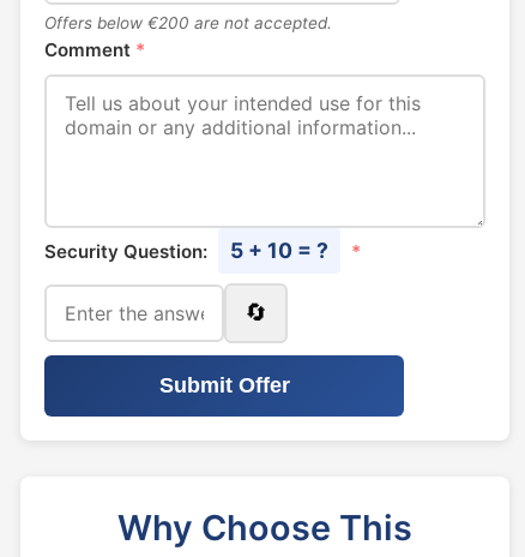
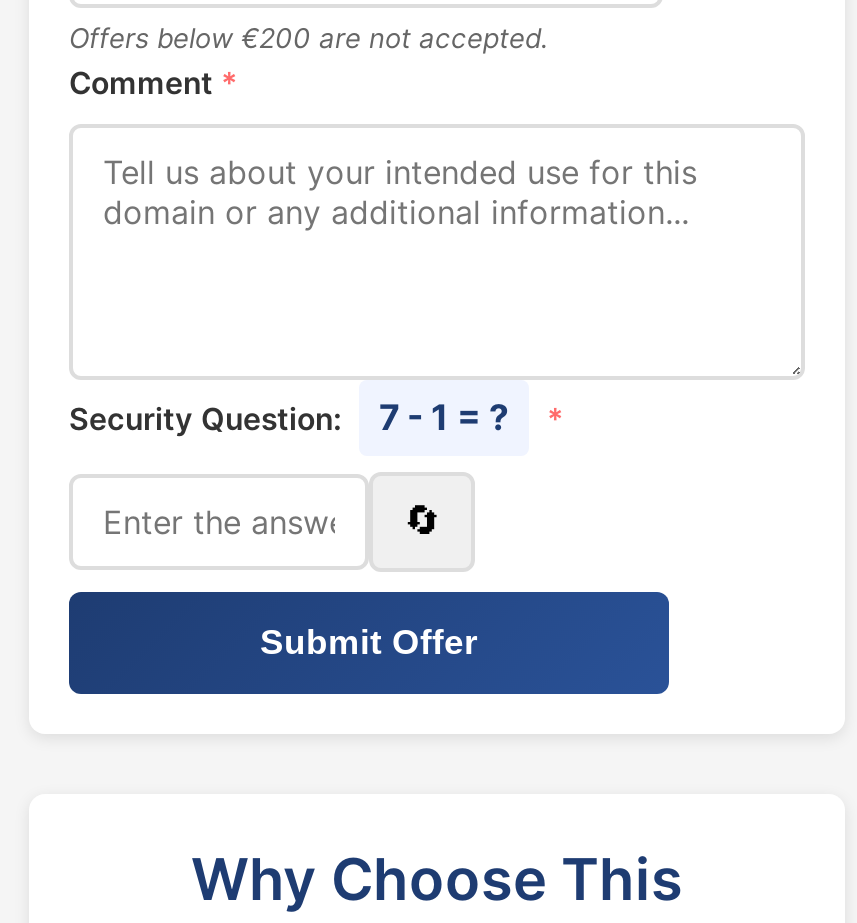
[230,238,328,263] 5 + 10 = ? -> [379,396,509,438] 7 - 1 = ?

